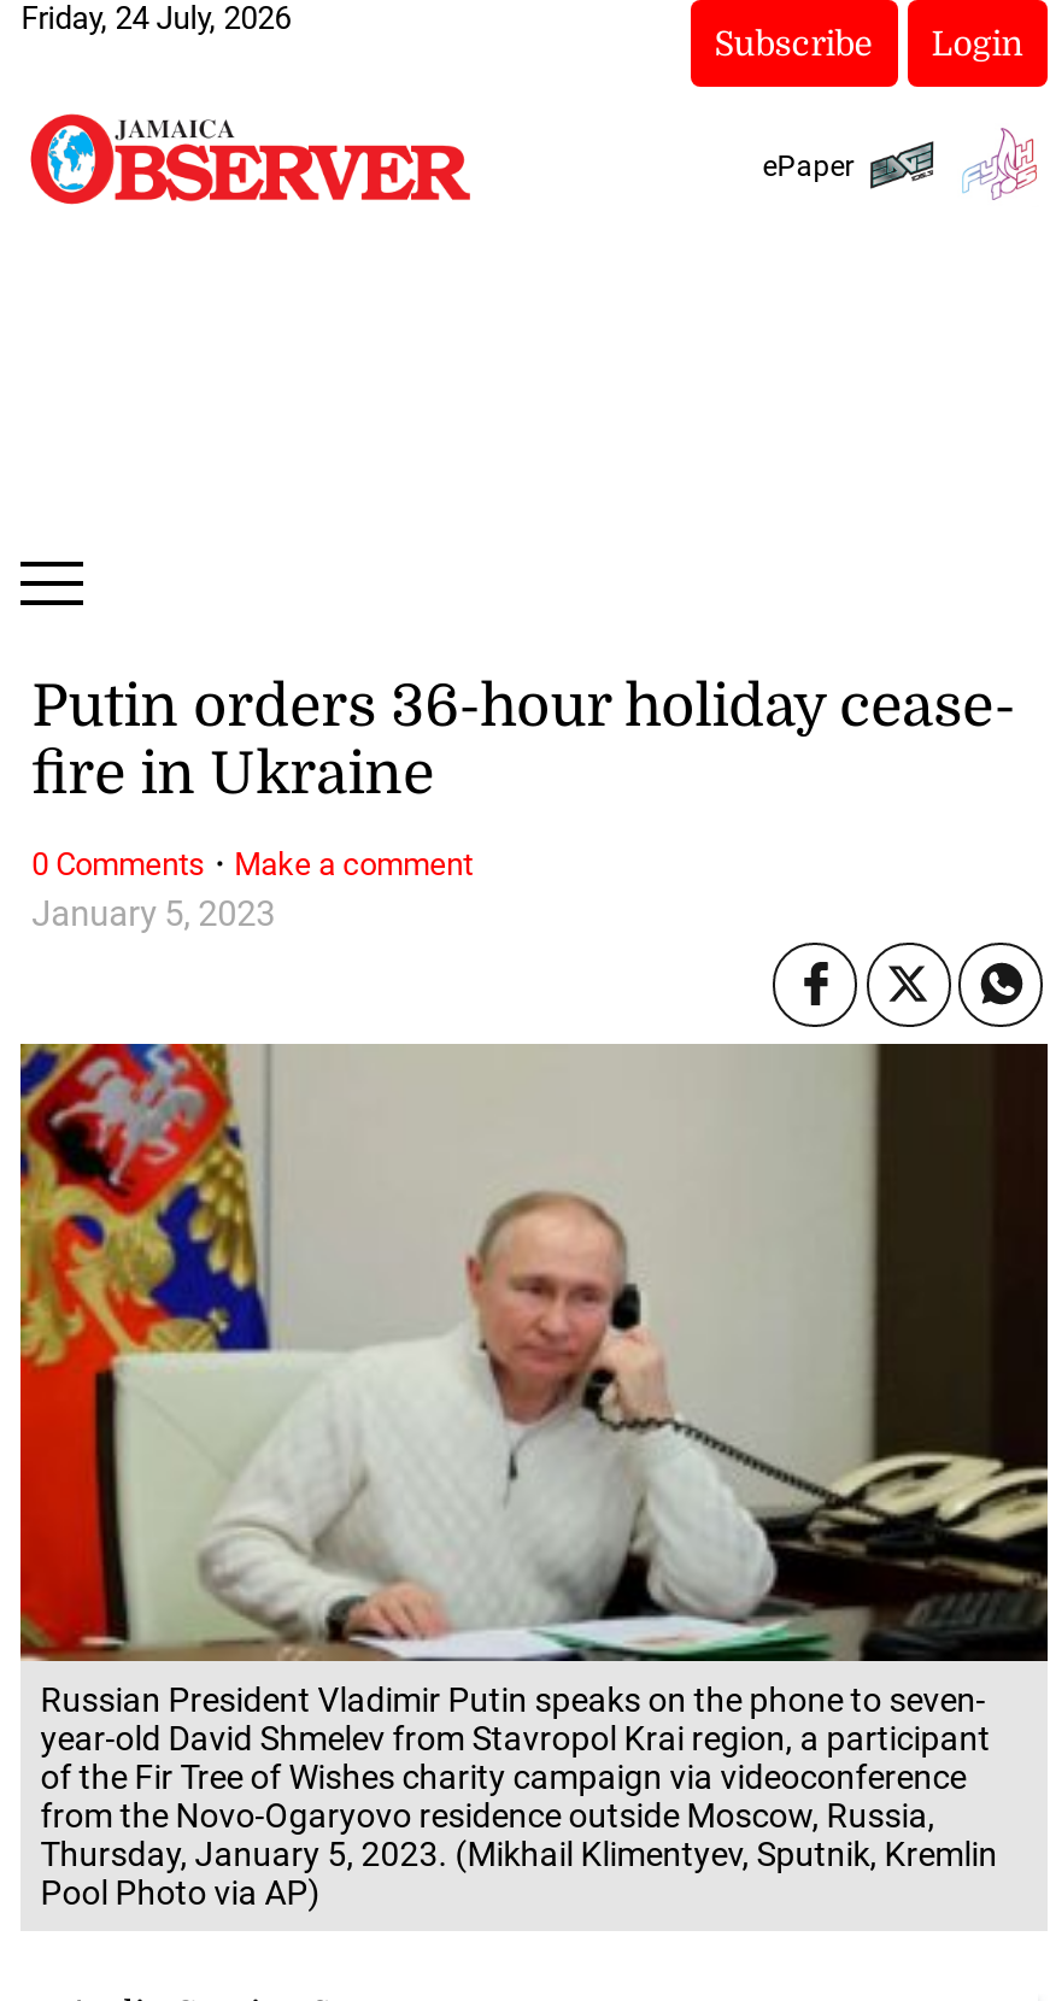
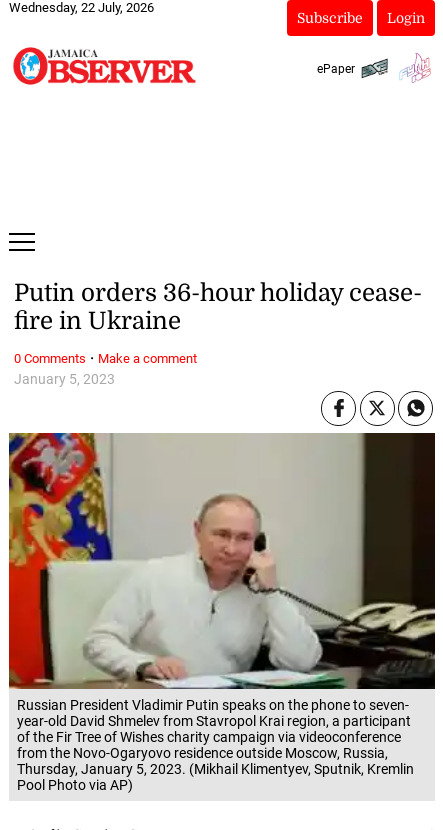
[21,0,291,36] Friday, 24 July, 2026 -> [9,0,154,15] Wednesday, 22 July, 2026

